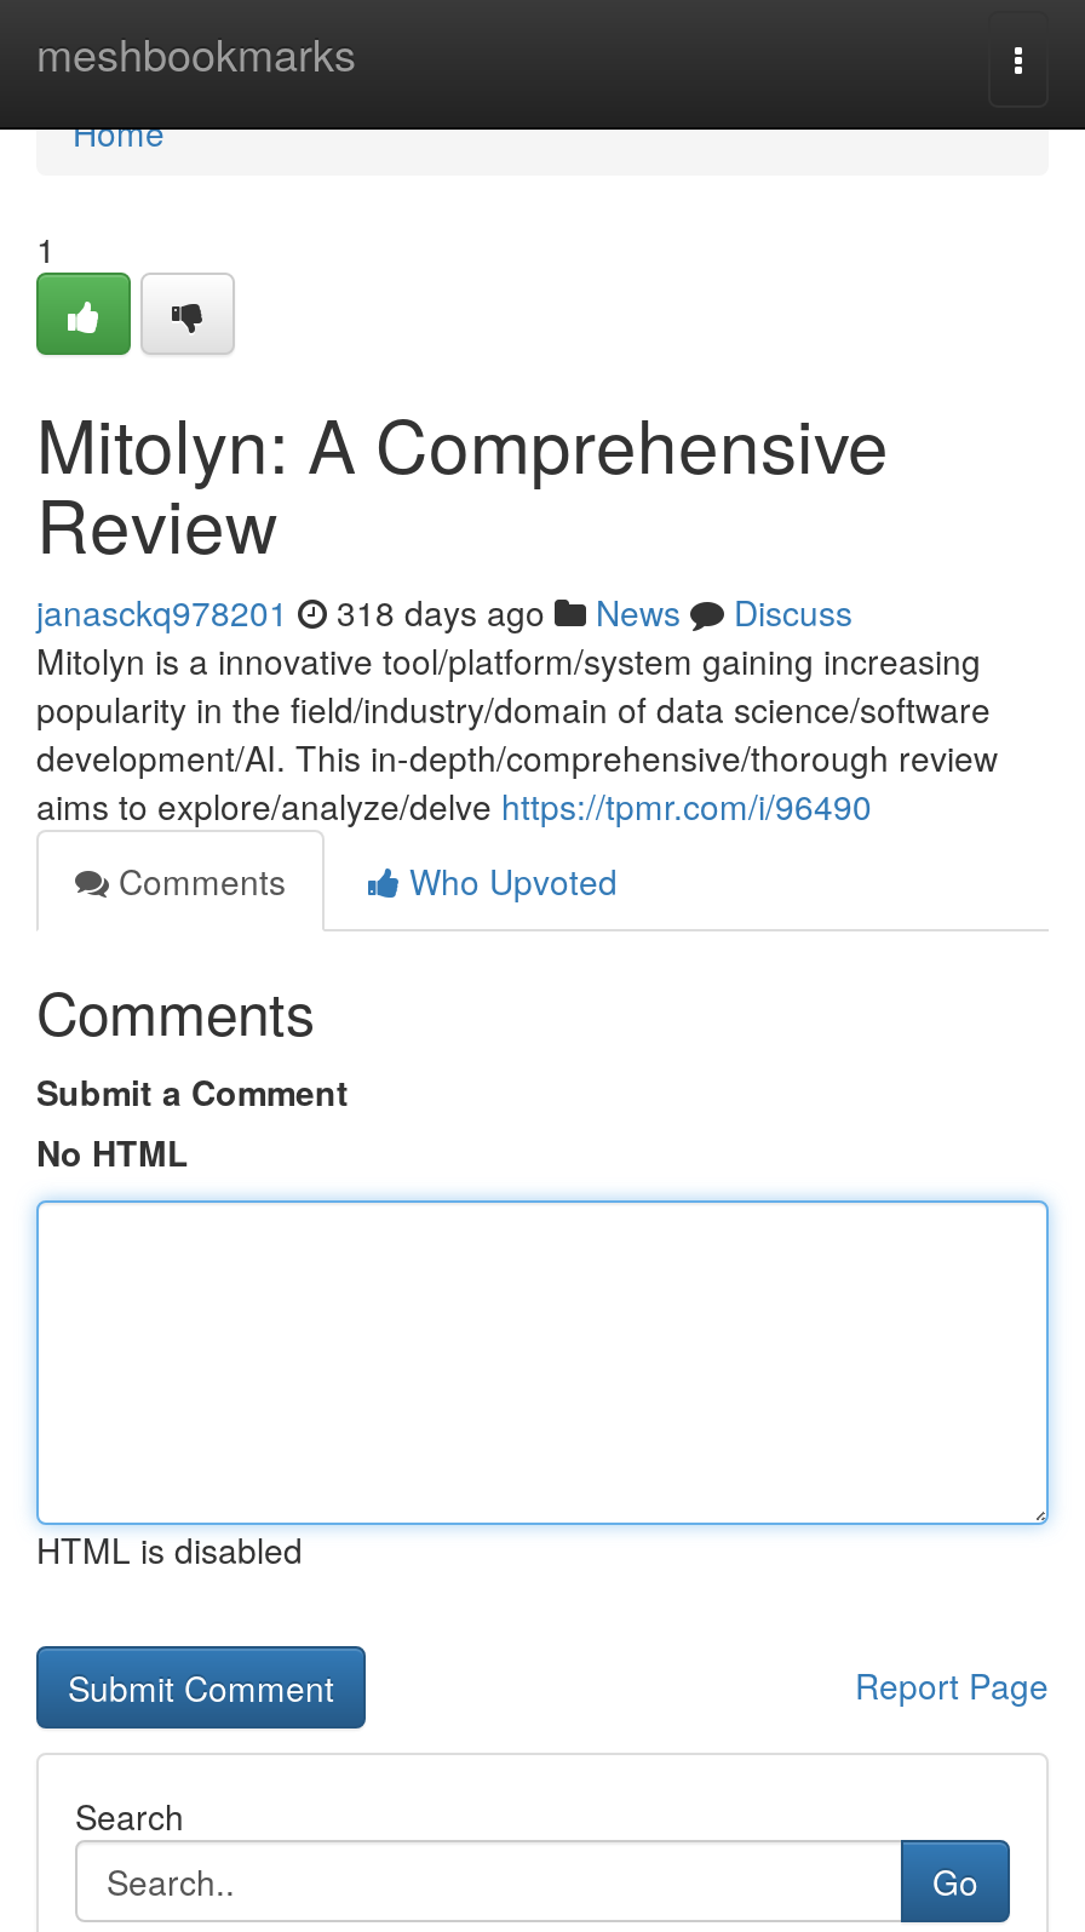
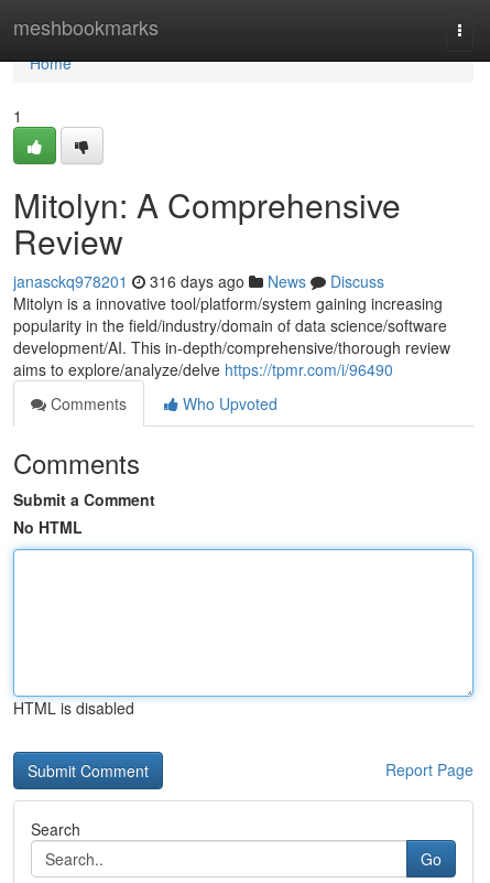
[36,587,852,636] janasckq978201 318 days ago News Discuss -> [13,270,384,292] janasckq978201 316 days ago News Discuss

